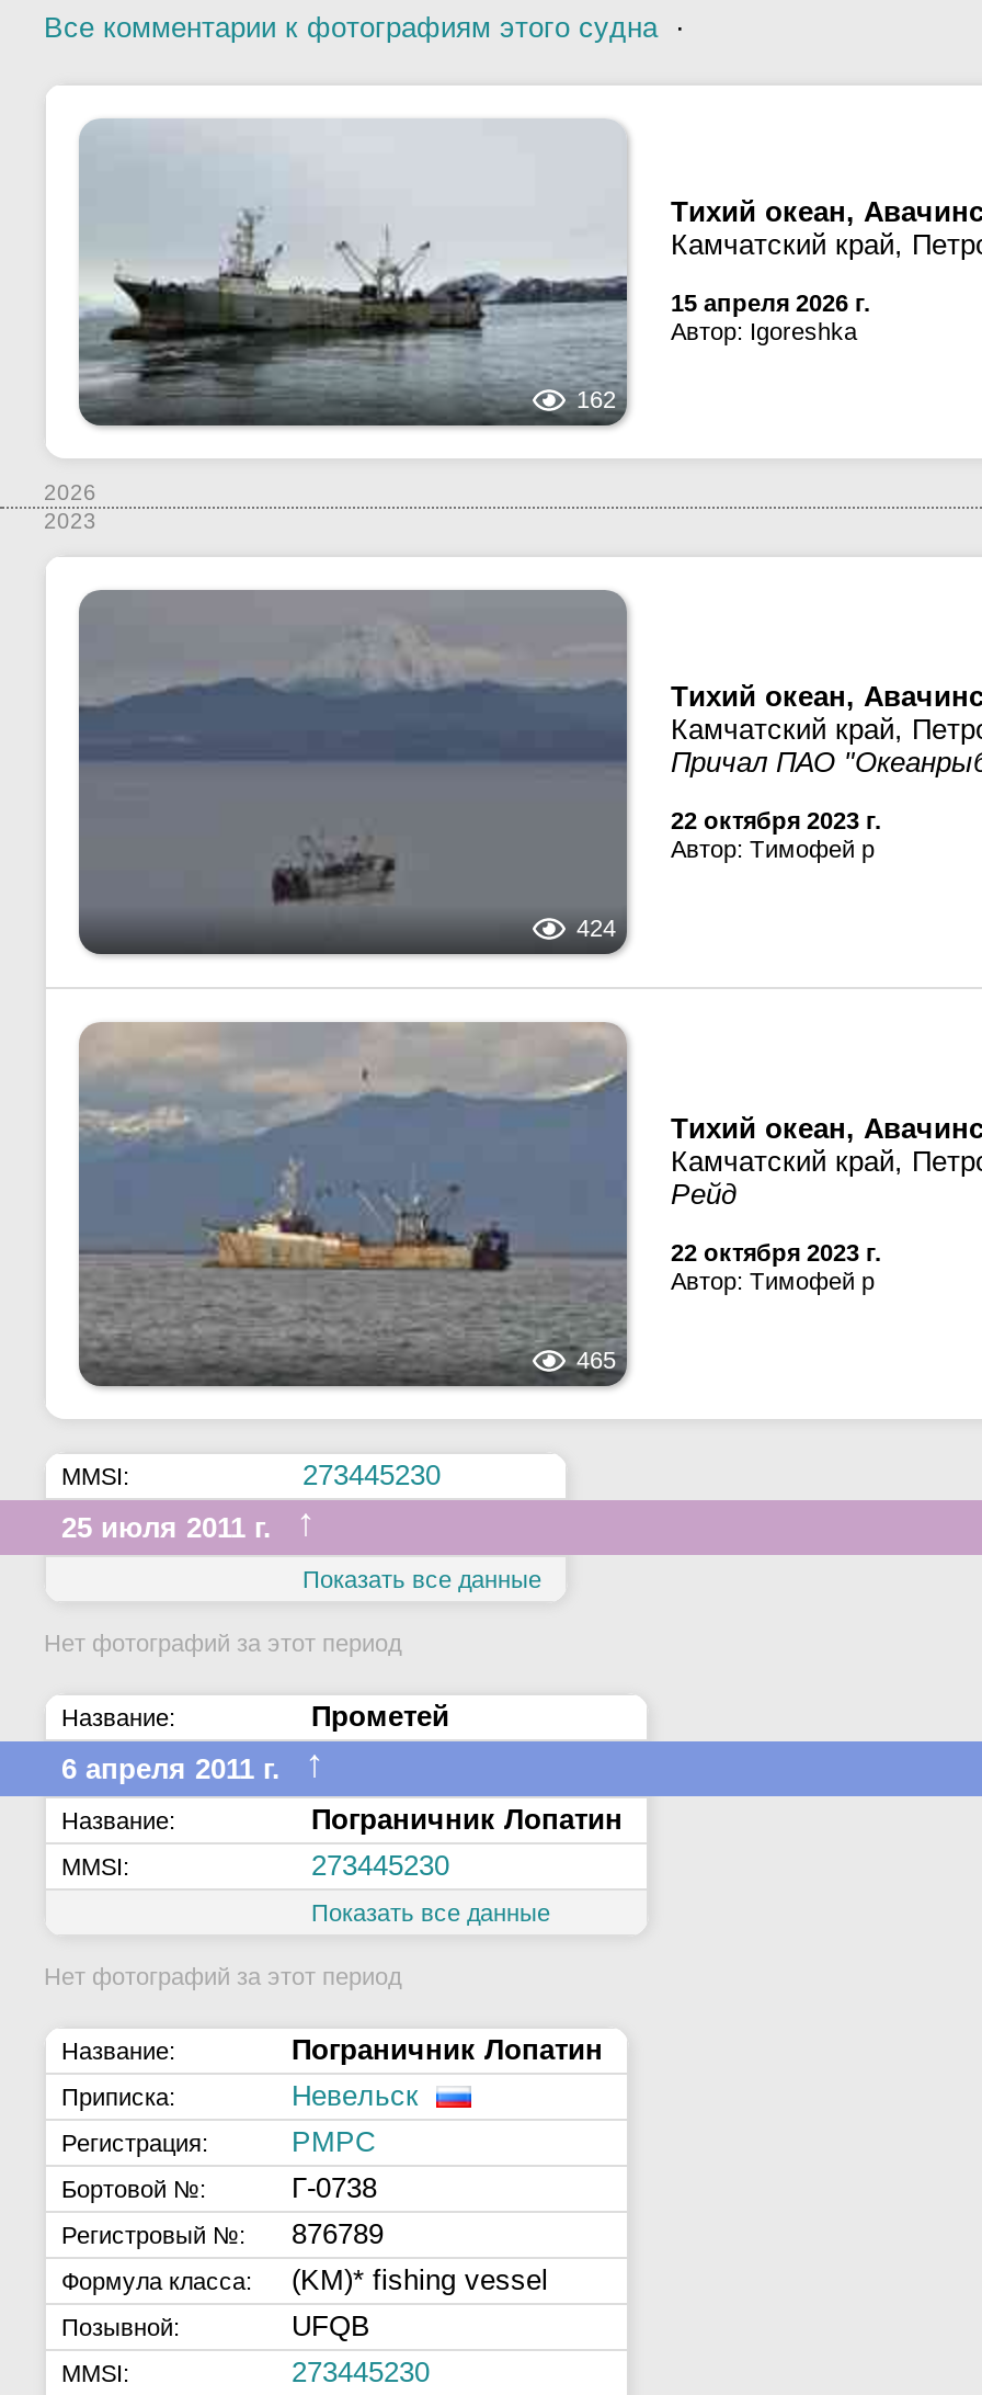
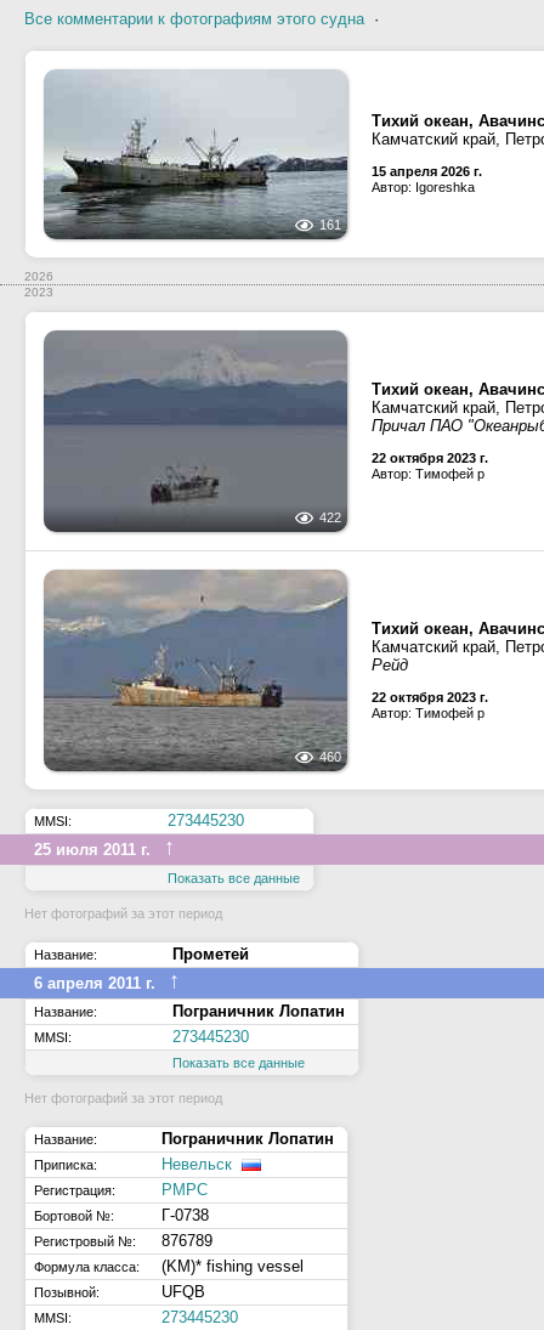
[576,386,616,412] 162 -> [319,217,341,232] 161
[576,915,616,941] 424 -> [319,510,341,525] 422
[576,1347,616,1373] 465 -> [319,749,341,764] 460

